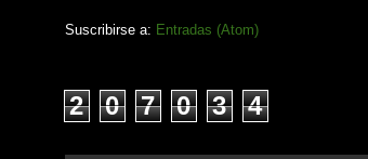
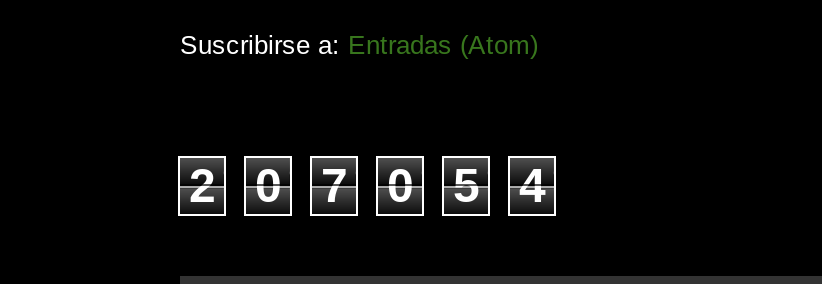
[213,91,227,120] 3 -> [453,158,479,212] 5

